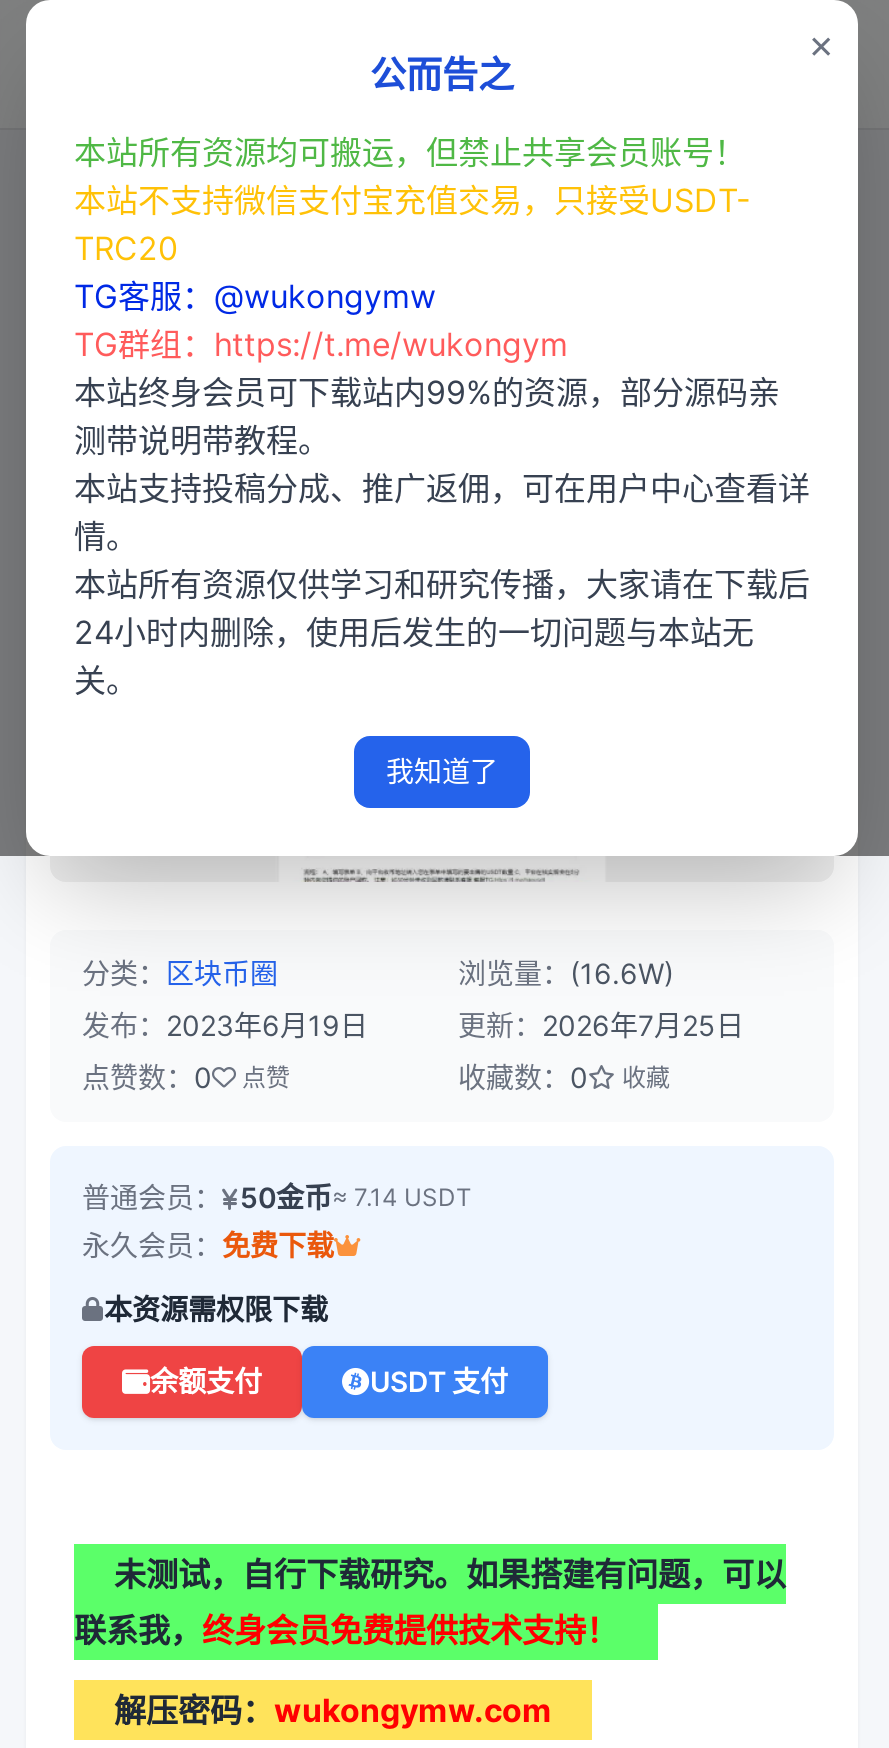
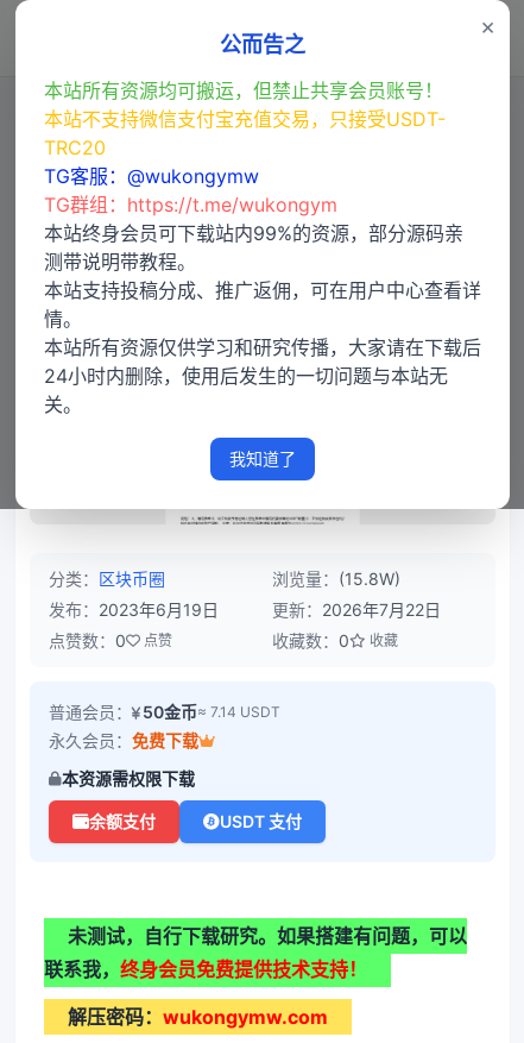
[458,956,674,990] 浏览量：(16.6W) -> [272,568,400,589] 浏览量：(15.8W)
[458,1008,744,1042] 更新：2026年7月25日 -> [272,599,441,620] 更新：2026年7月22日

